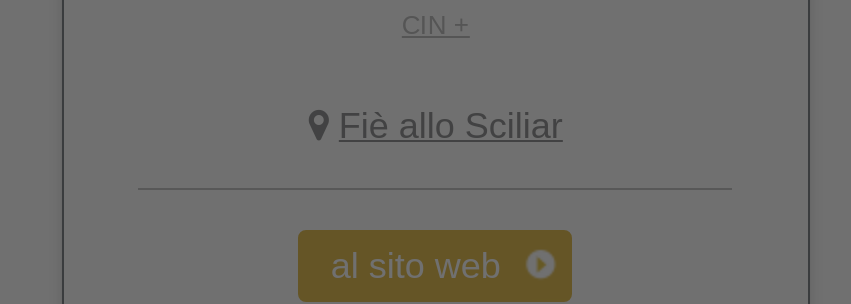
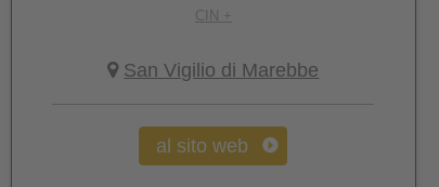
[339,106,563,146] Fiè allo Sciliar -> [124,59,319,81] San Vigilio di Marebbe

